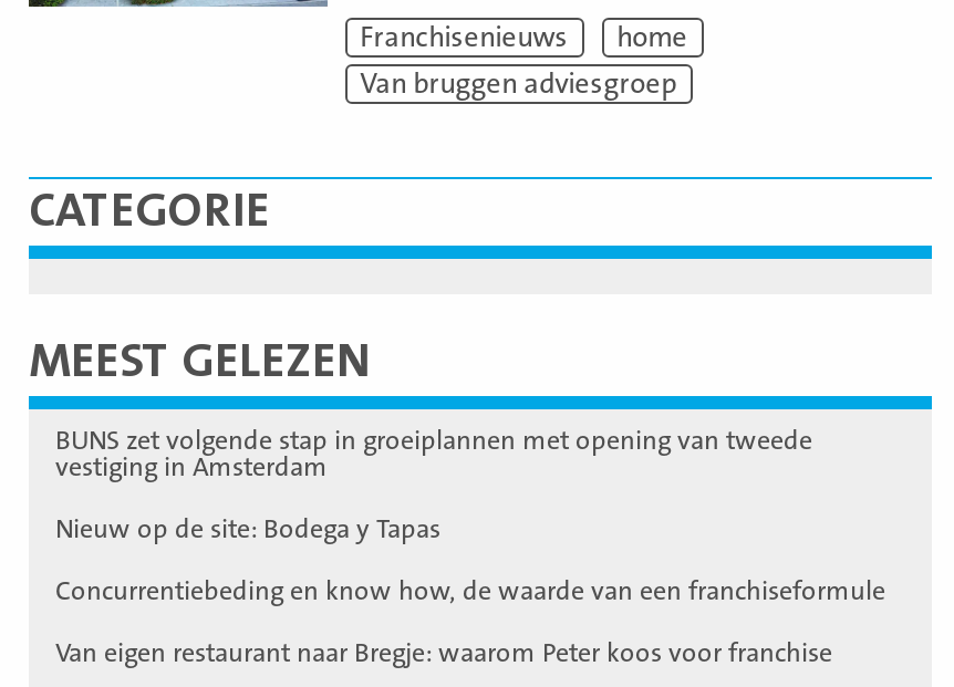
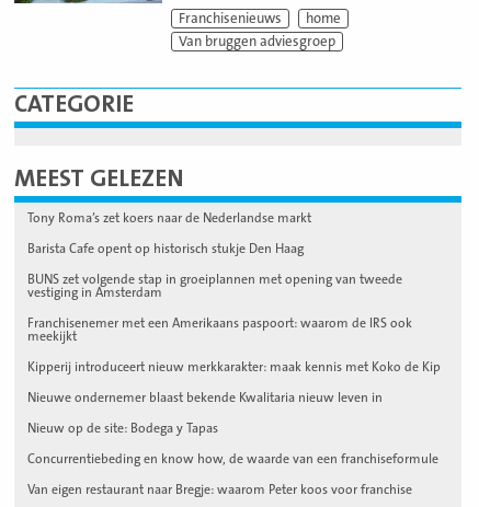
none -> [27,210,311,256] Tony Roma’s zet koers naar de Nederlandse markt | Barista Cafe opent op historisch stukje Den Haag
none -> [27,315,441,405] Franchisenemer met een Amerikaans paspoort: waarom de IRS ook | meekijkt | Kipperij introduceert nieuw merkkarakter: maak kennis met Koko de Kip | Nieuwe ondernemer blaast bekende Kwalitaria nieuw leven in

